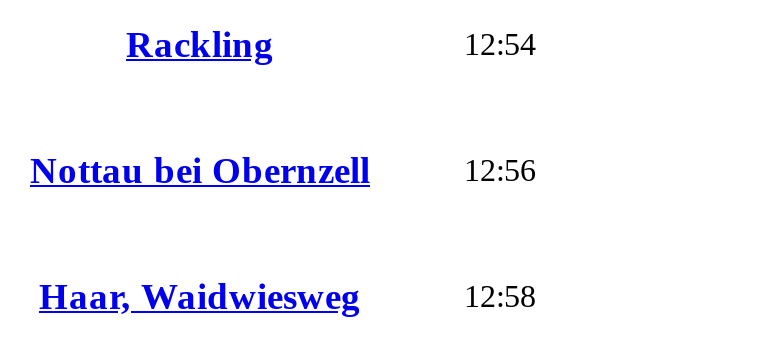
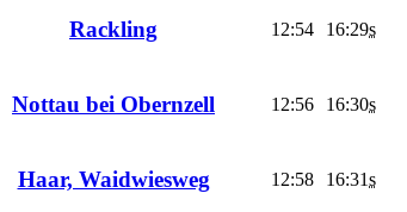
[464,26,536,60] 12:54 -> [271,19,376,39] 12:54 16:29s
[464,152,536,186] 12:56 -> [271,94,376,114] 12:56 16:30s
[464,278,536,312] 12:58 -> [271,169,376,189] 12:58 16:31 s

